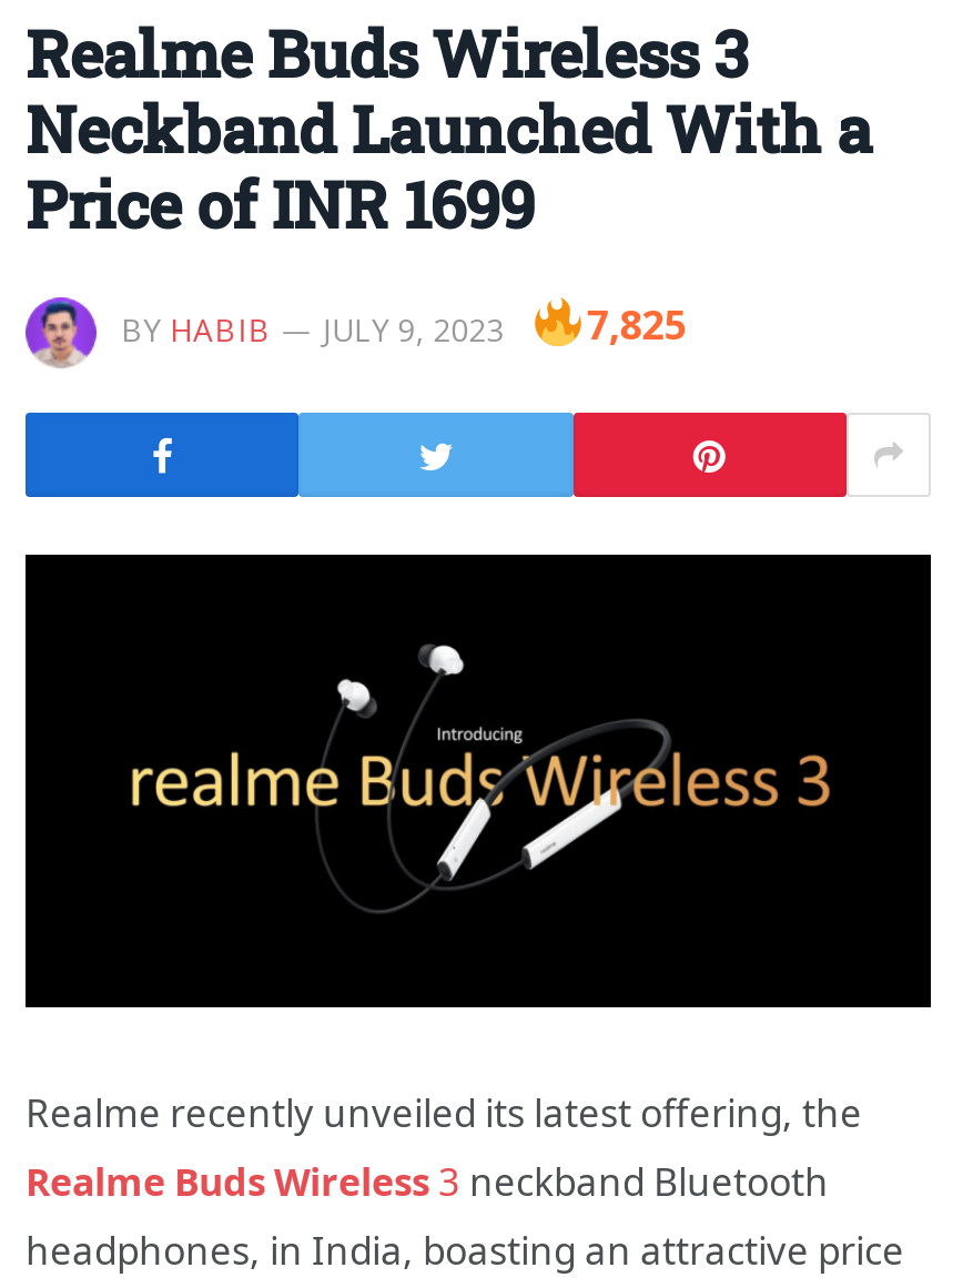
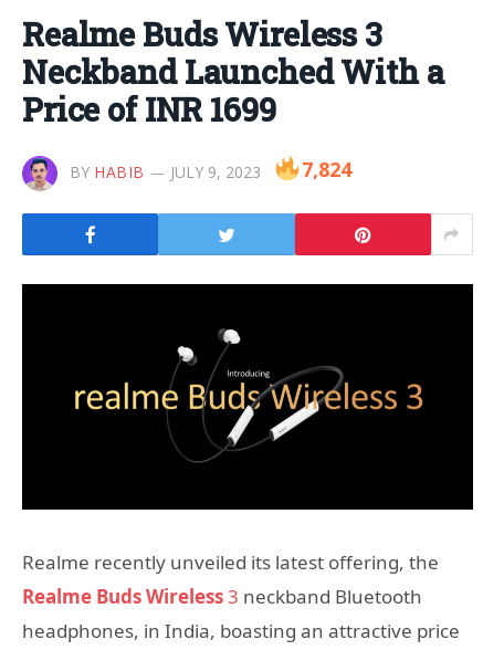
[121,296,687,351] BY HABIB JULY 9, 2023 7,825 -> [70,155,351,182] BY HABIB JULY 9, 2023 7,824

